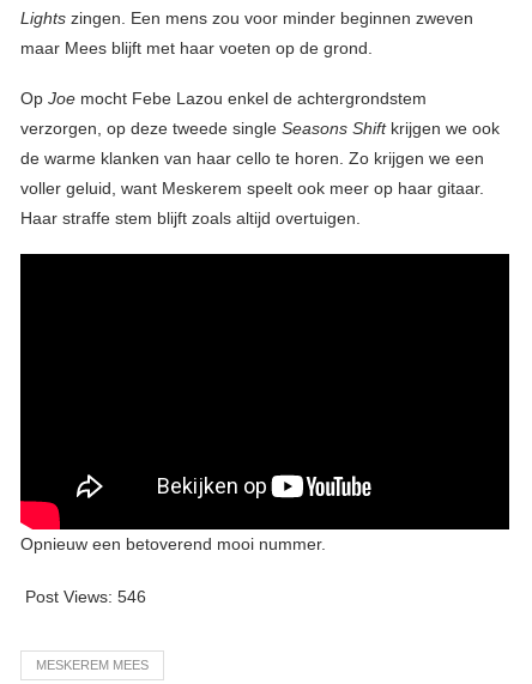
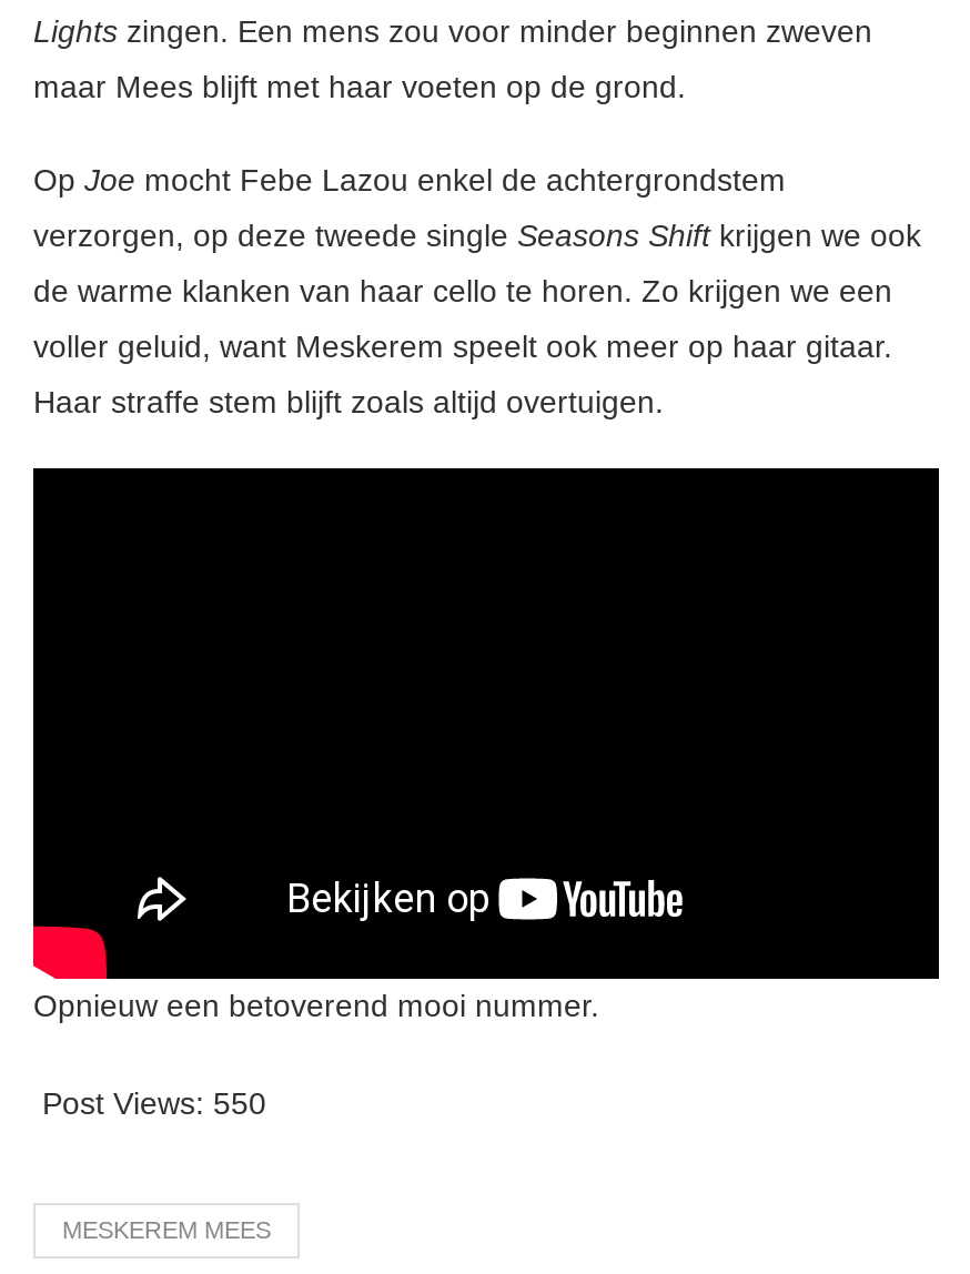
[25,587,146,606] Post Views: 546 -> [42,1085,266,1121] Post Views: 550

